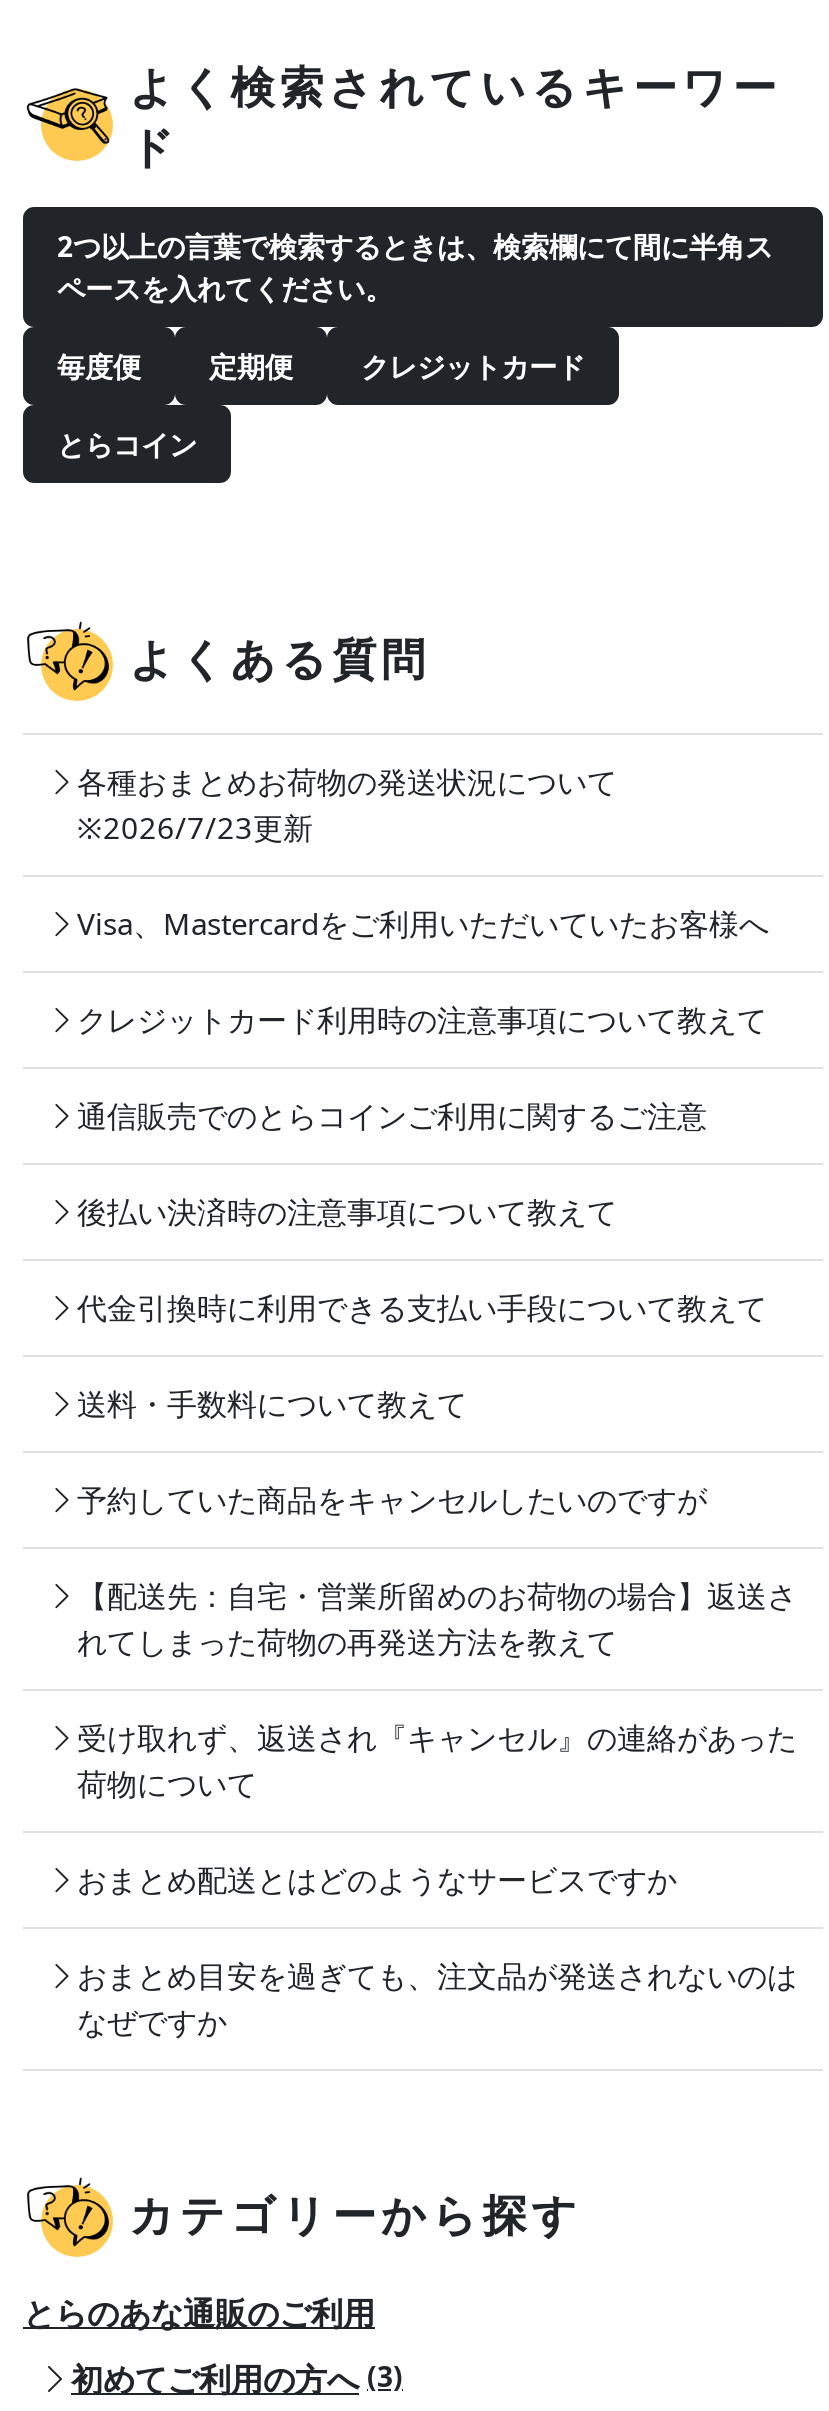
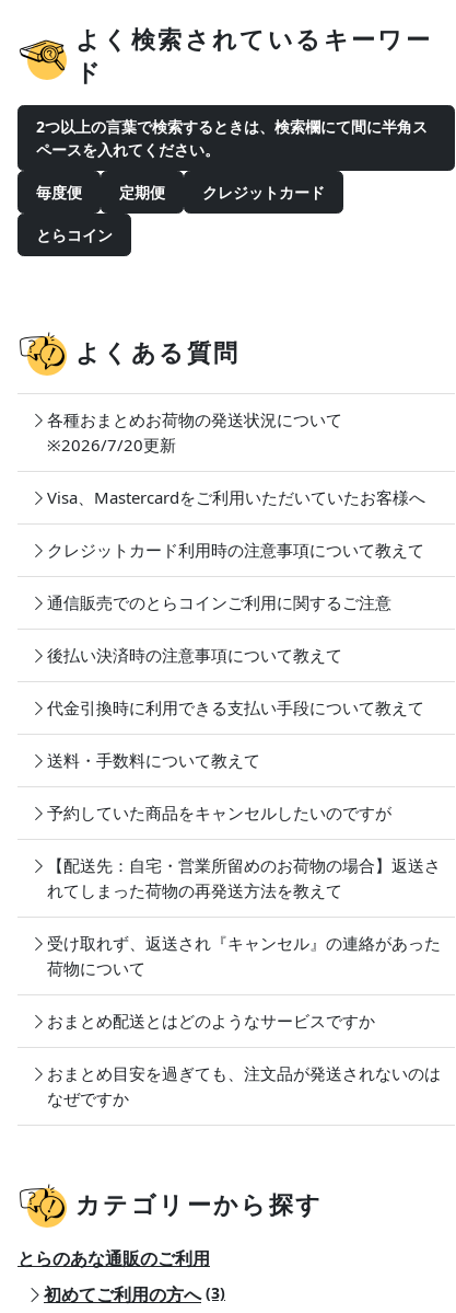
[77,807,313,847] ※2026/7/23更新 -> [47,434,176,456] ※2026/7/20更新

